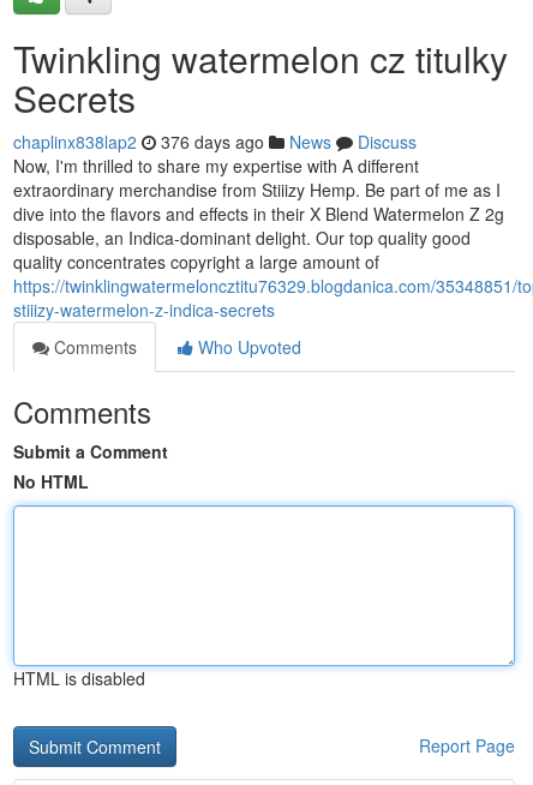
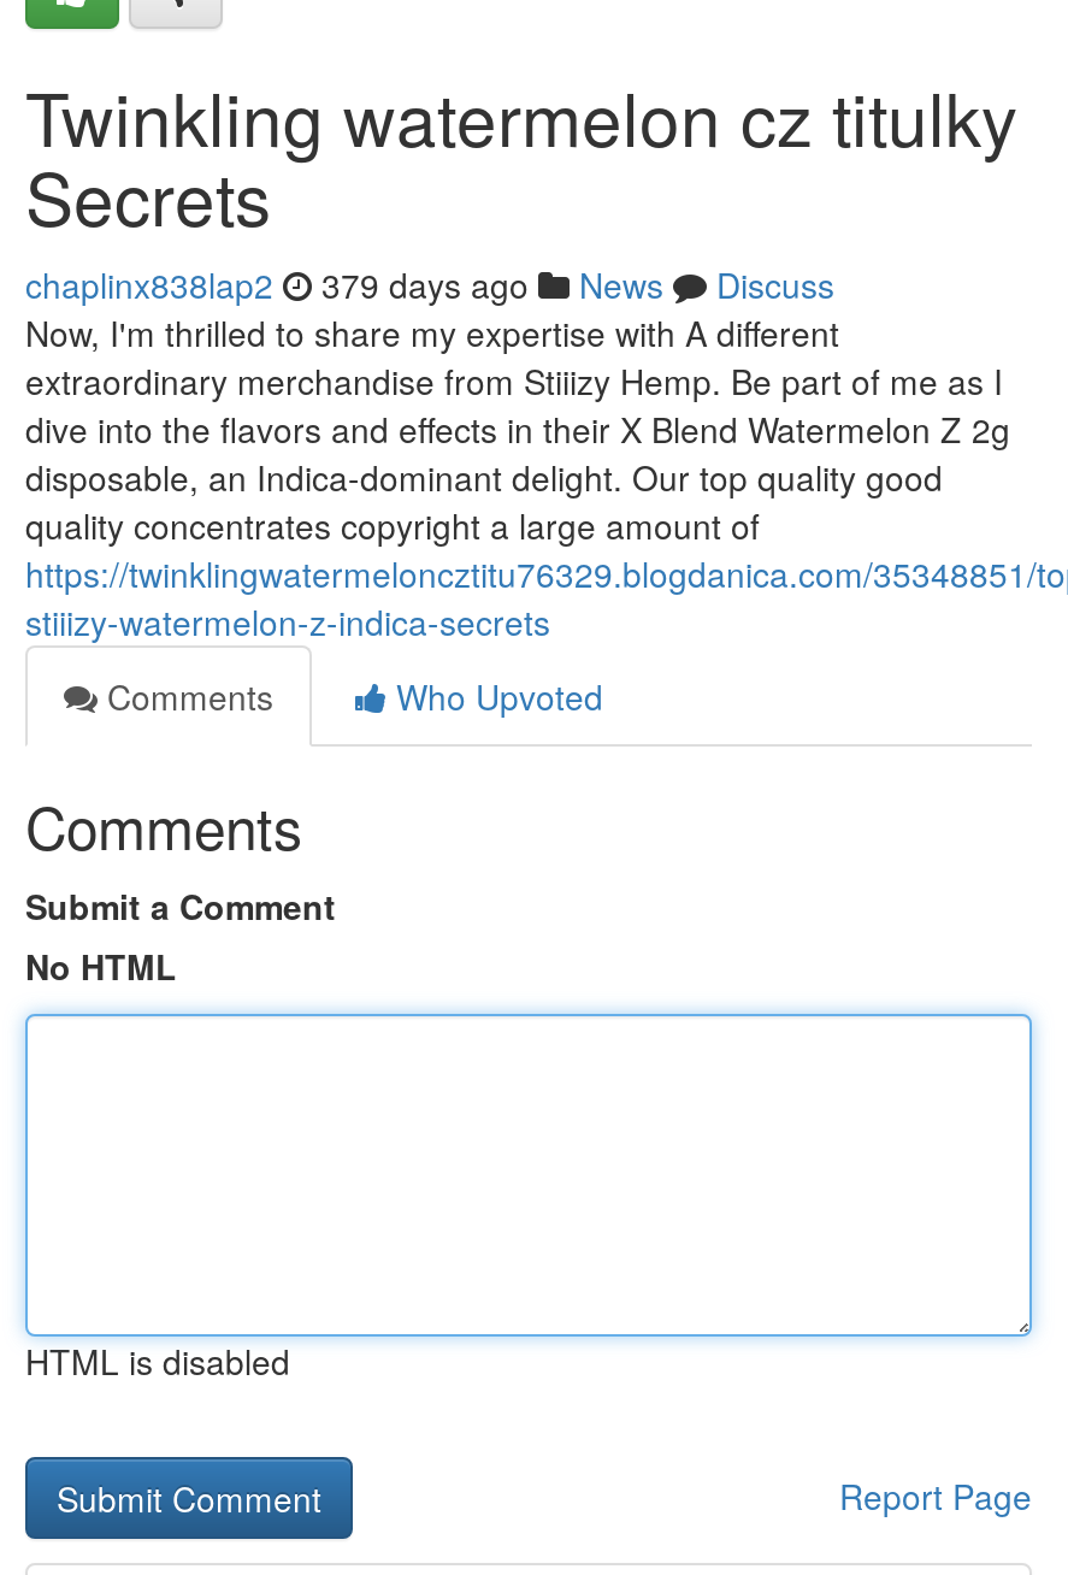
[13,130,417,154] chaplinx838lap2 376 days ago News Discuss -> [25,260,834,308] chaplinx838lap2 379 days ago News Discuss

